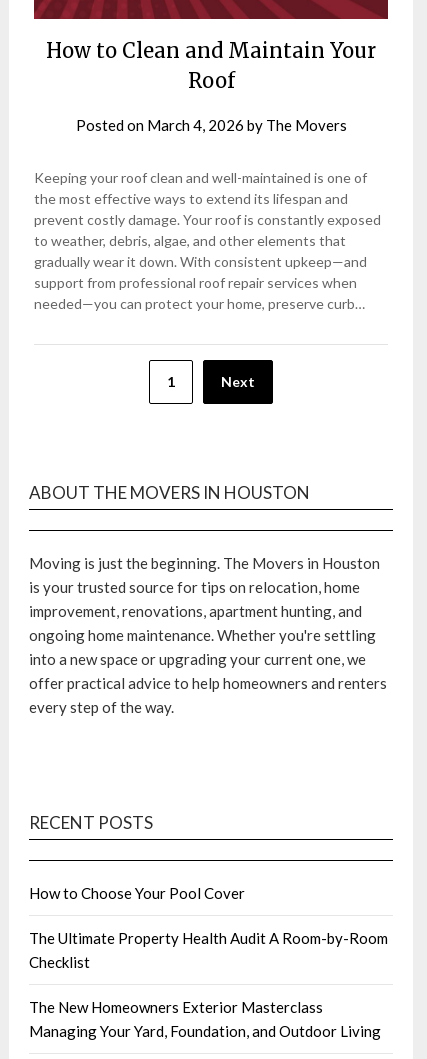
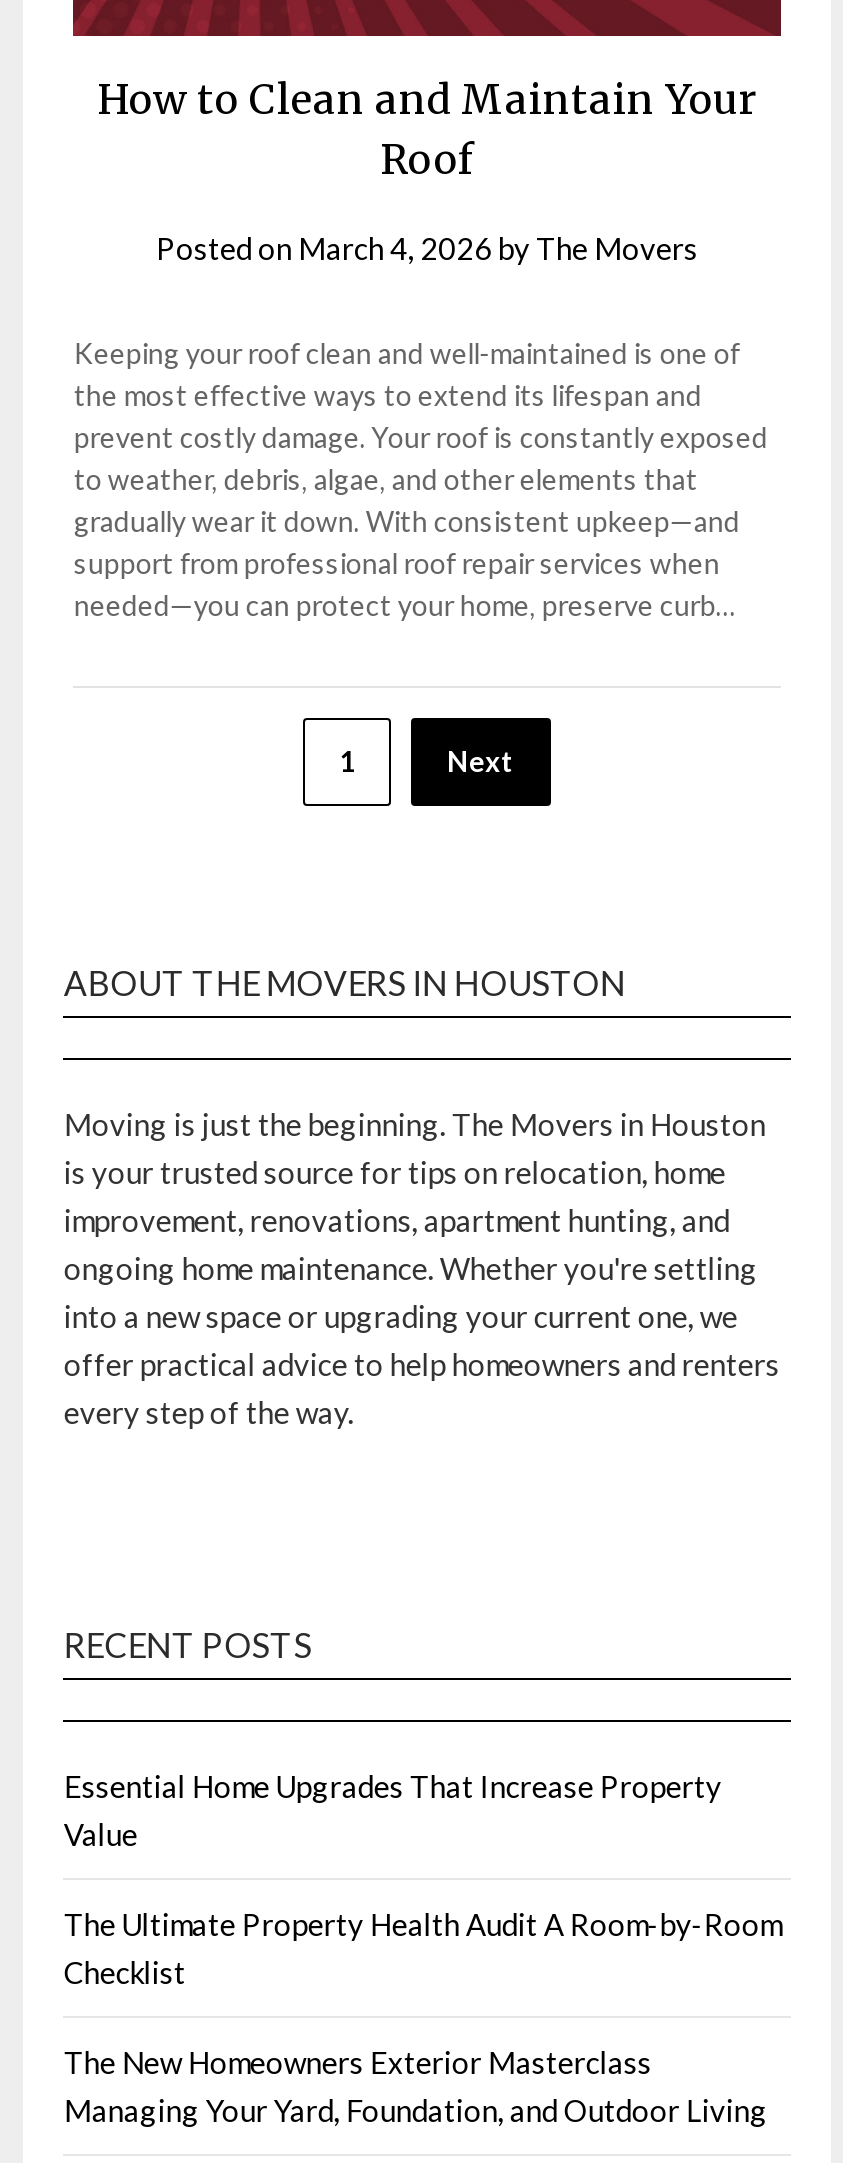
[29,884,245,902] How to Choose Your Pool Cover -> [64,1768,722,1852] Essential Home Upgrades That Increase Property | Value

